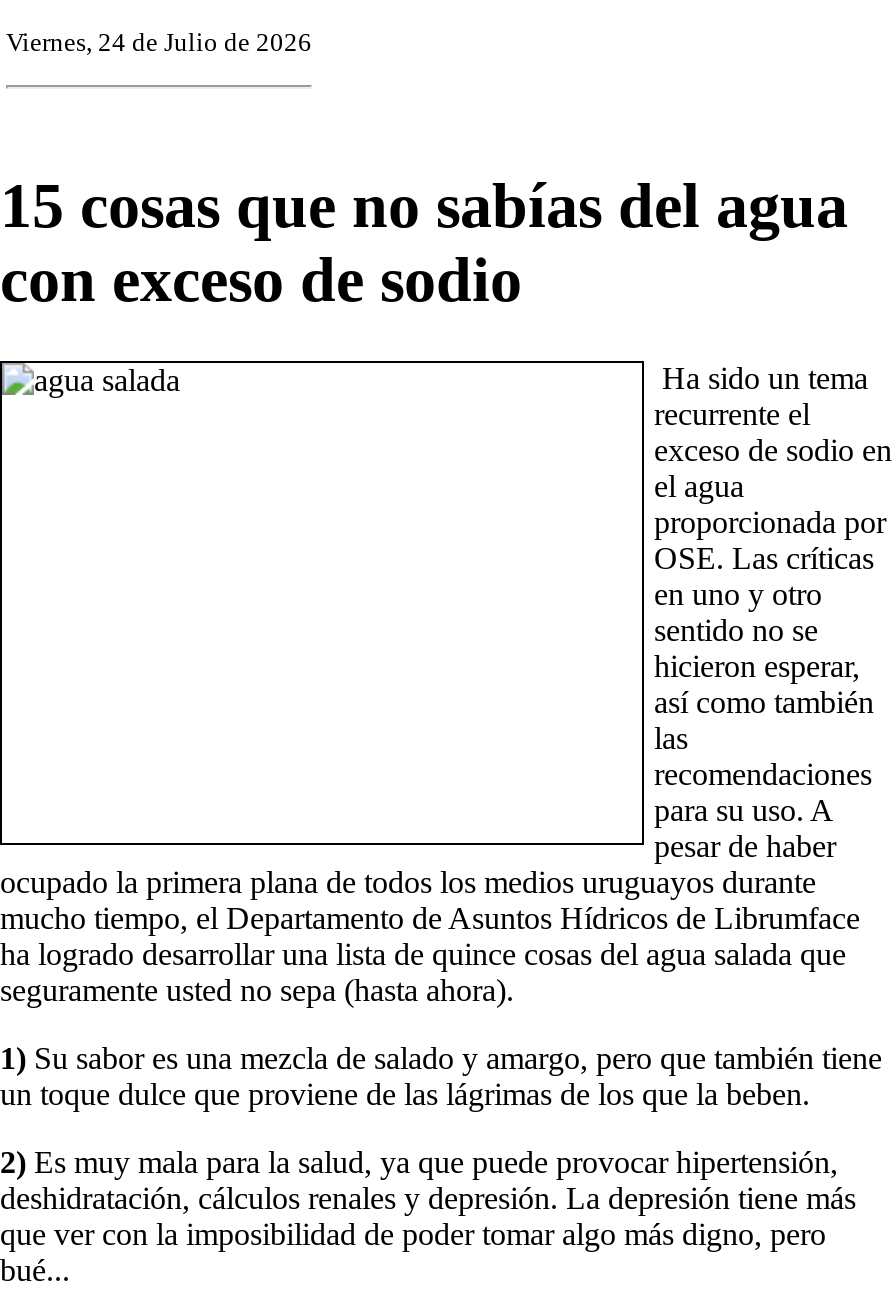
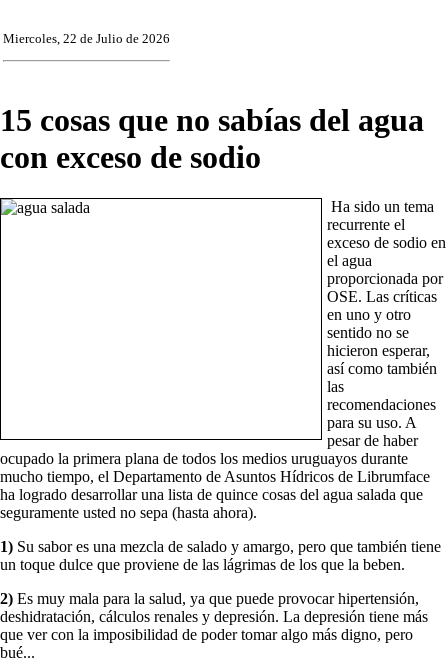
[6,27,312,57] Viernes, 24 de Julio de 2026 -> [3,31,170,46] Miercoles, 22 de Julio de 2026

